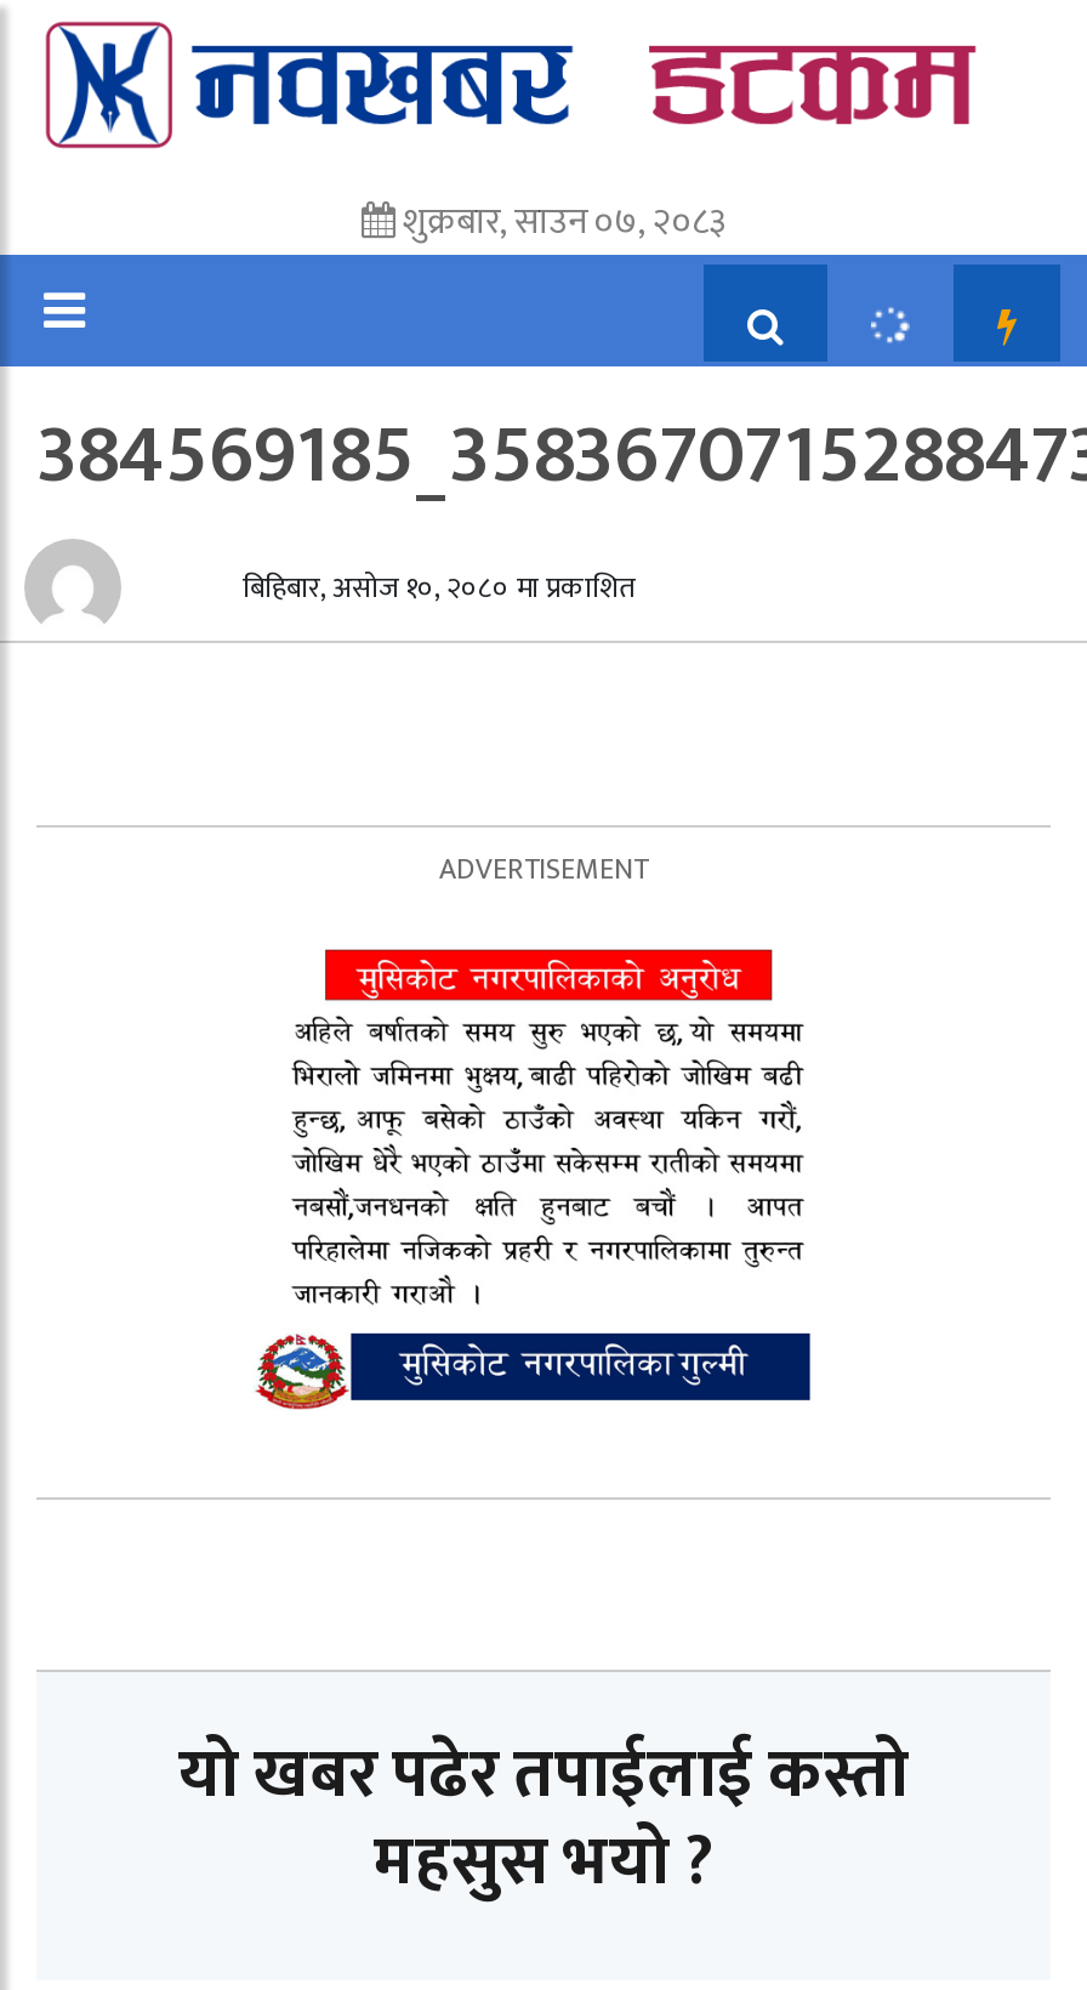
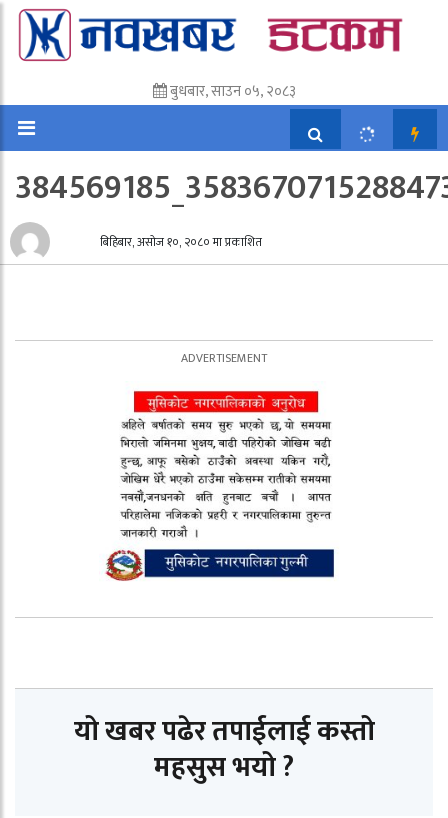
[395,192,725,253] शुक्रबार, साउन ०७, २०८३ -> [166,79,295,104] बुधबार, साउन ०५, २०८३

